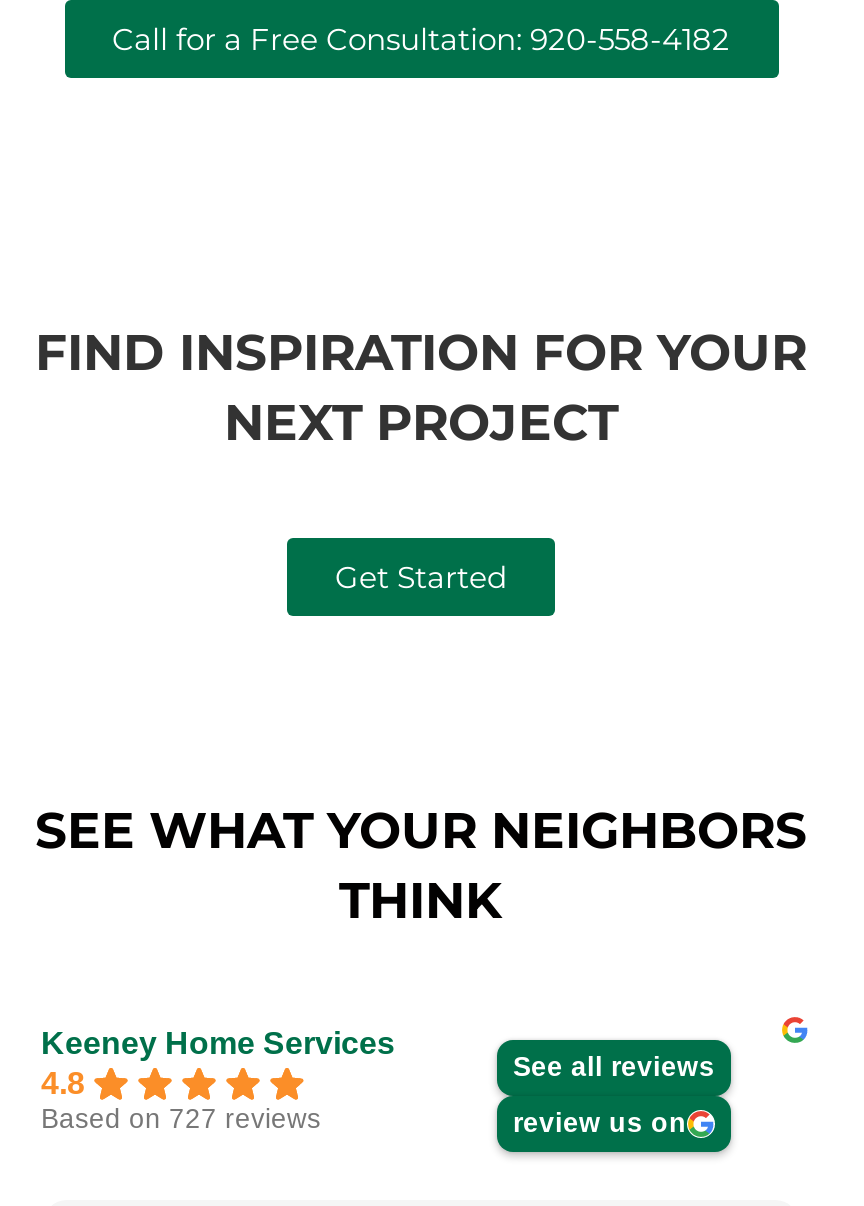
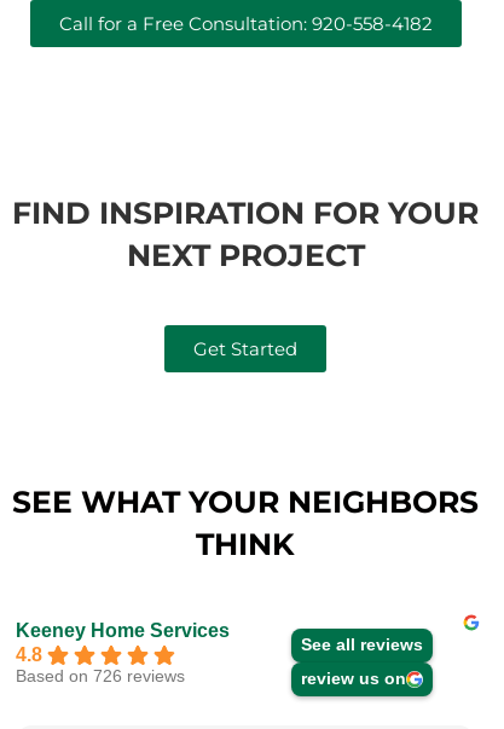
[41,1104,321,1134] Based on 727 reviews -> [16,667,185,685] Based on 726 reviews

